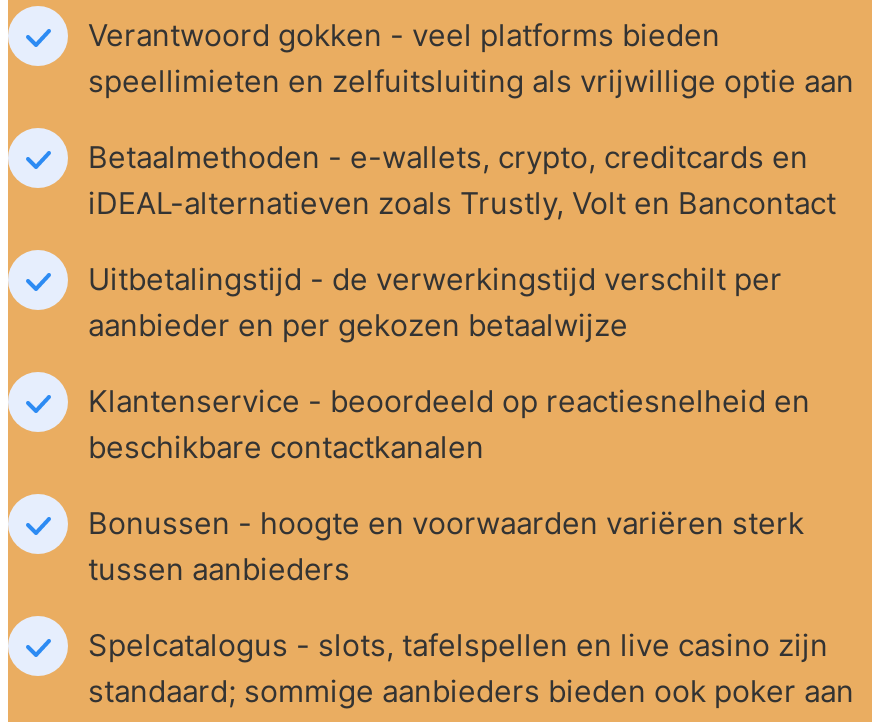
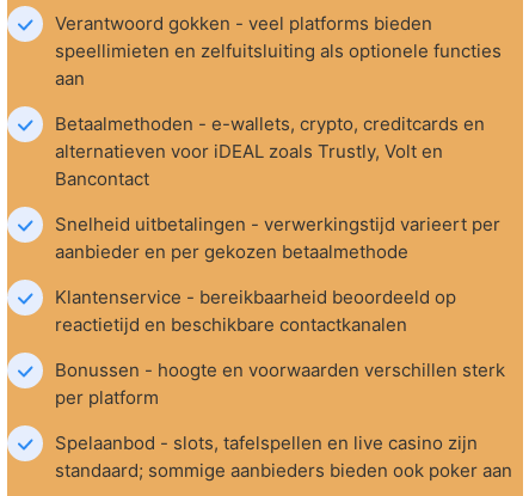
[88,62,854,100] speellimieten en zelfuitsluiting als vrijwillige optie aan -> [55,39,502,90] speellimieten en zelfuitsluiting als optionele functies | aan
[88,184,836,222] iDEAL-alternatieven zoals Trustly, Volt en Bancontact -> [55,140,443,190] alternatieven voor iDEAL zoals Trustly, Volt en | Bancontact
[88,260,782,344] Uitbetalingstijd - de verwerkingstijd verschilt per | aanbieder en per gekozen betaalwijze -> [55,213,500,263] Snelheid uitbetalingen - verwerkingstijd varieert per | aanbieder en per gekozen betaalmethode
[88,382,810,466] Klantenservice - beoordeeld op reactiesnelheid en | beschikbare contactkanalen -> [55,286,456,336] Klantenservice - bereikbaarheid beoordeeld op | reactietijd en beschikbare contactkanalen
[88,504,804,588] Bonussen - hoogte en voorwaarden variëren sterk | tussen aanbieders -> [55,359,505,409] Bonussen - hoogte en voorwaarden verschillen sterk | per platform
[88,626,828,664] Spelcatalogus - slots, tafelspellen en live casino zijn -> [55,431,478,454] Spelaanbod - slots, tafelspellen en live casino zijn

